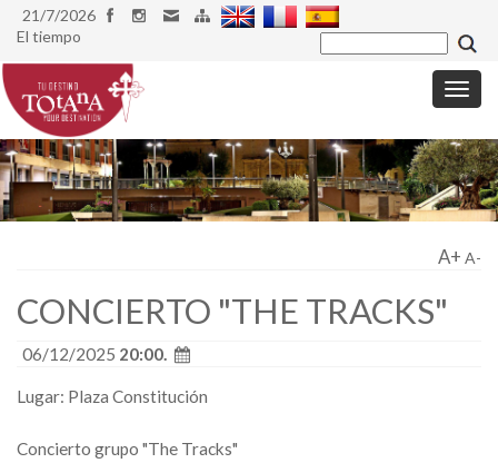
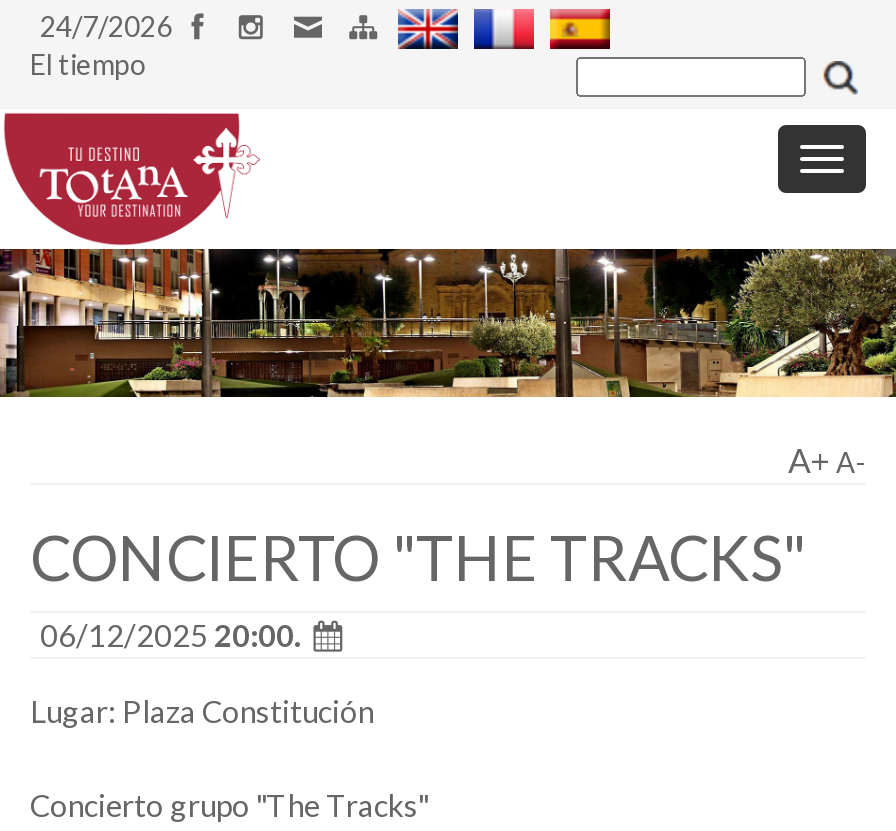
[22,6,96,24] 21/7/2026 -> [40,9,172,43] 24/7/2026

